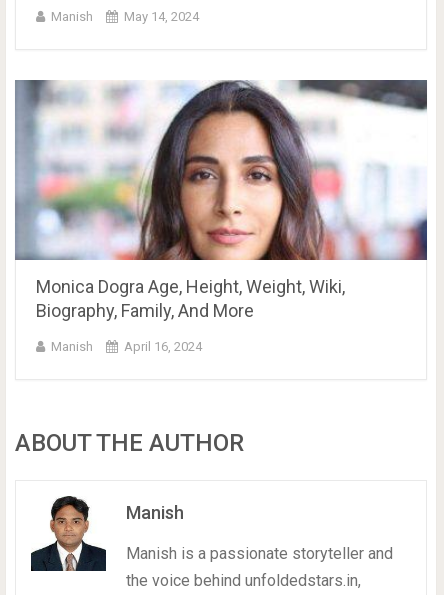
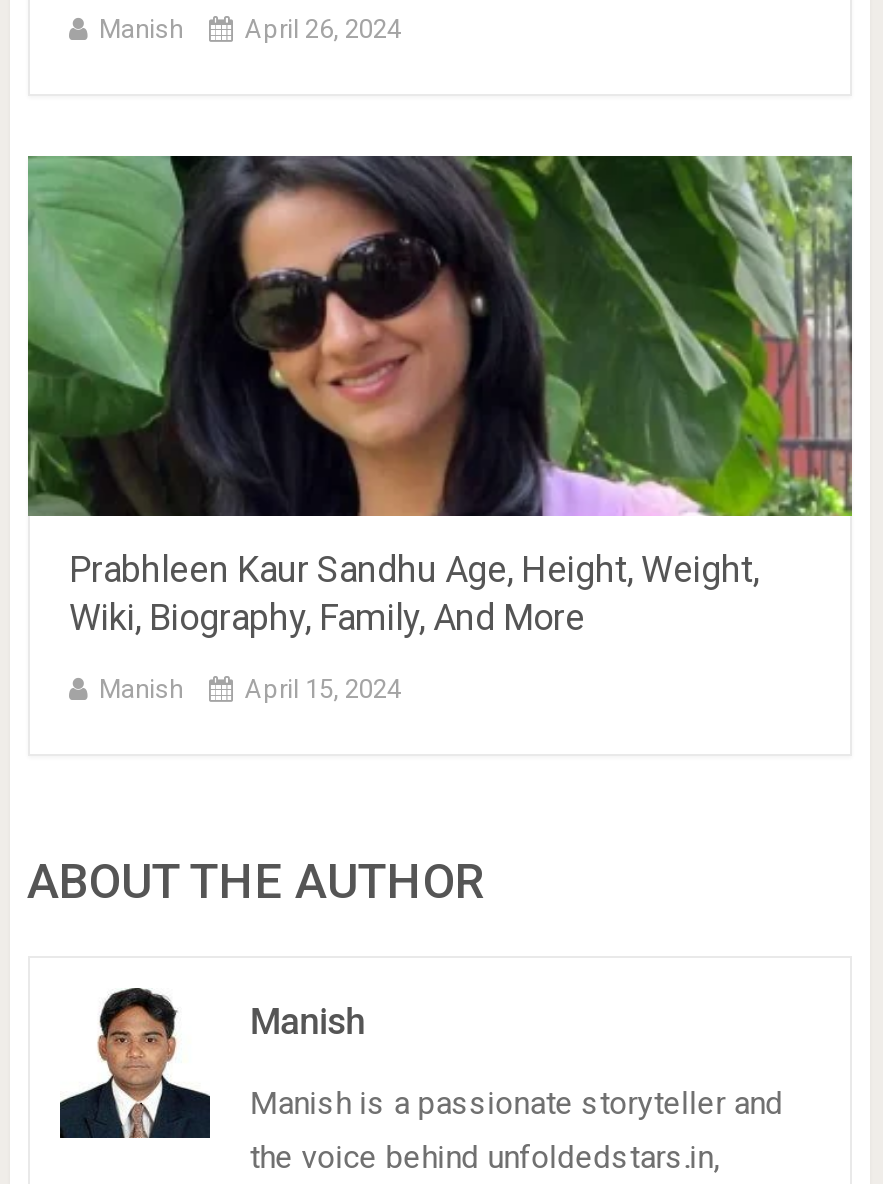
[123,9,198,24] May 14, 2024 -> [245,14,401,44] April 26, 2024
[14,79,428,321] [image] | Monica Dogra Age, Height, Weight, Wiki, | Biography, Family, And More -> [26,154,854,638] [image] | Prabhleen Kaur Sandhu Age, Height, Weight, | Wiki, Biography, Family, And More
[123,339,201,354] April 16, 2024 -> [245,674,401,704] April 15, 2024

